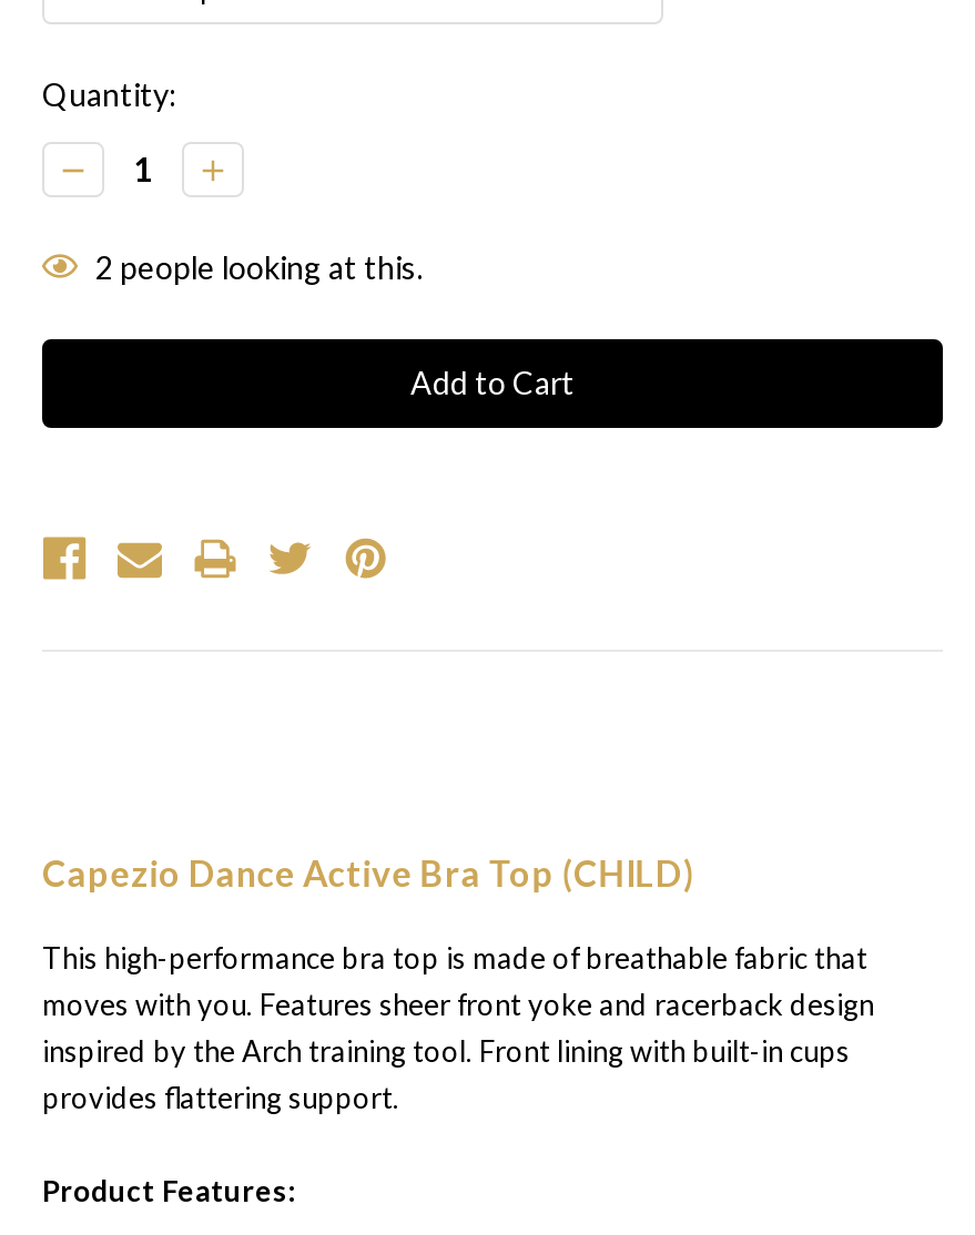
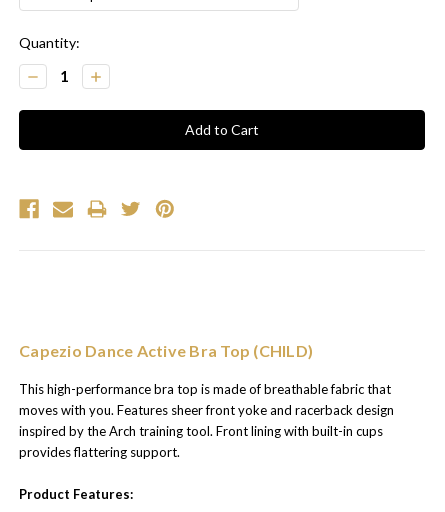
[95,247,424,285] 2 people looking at this. -> none

